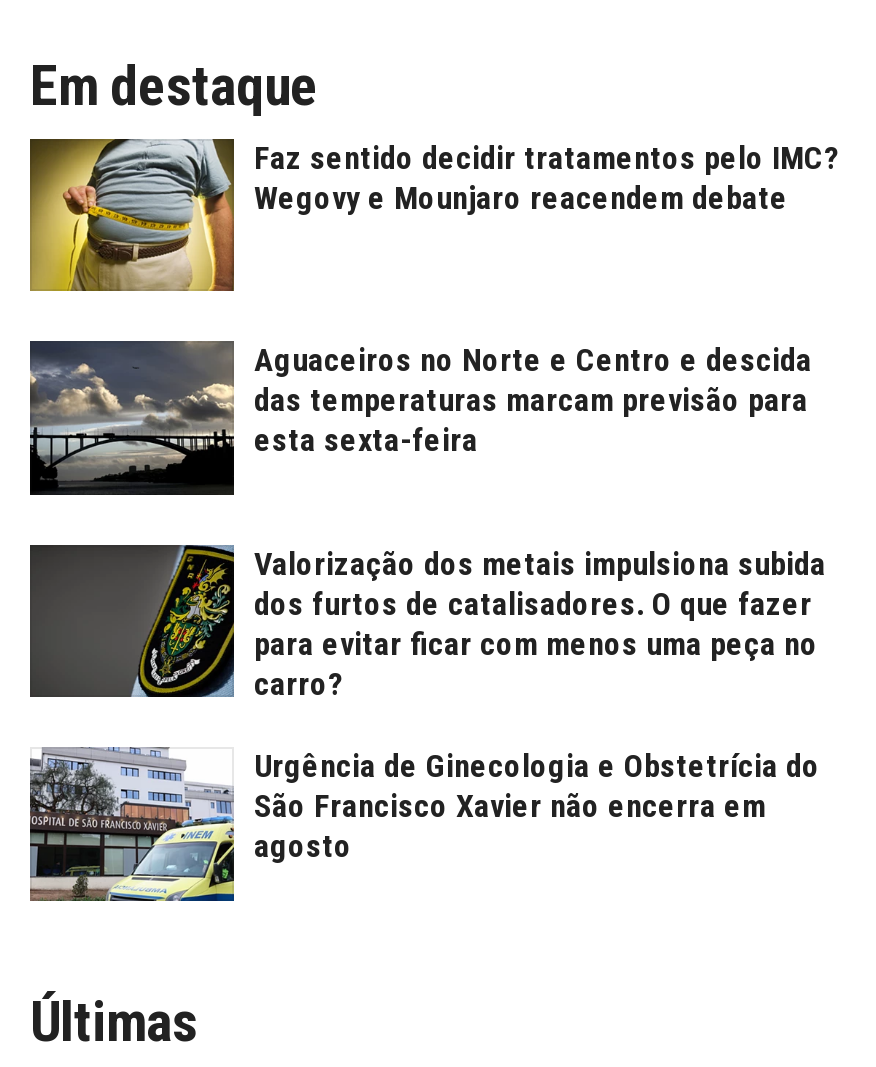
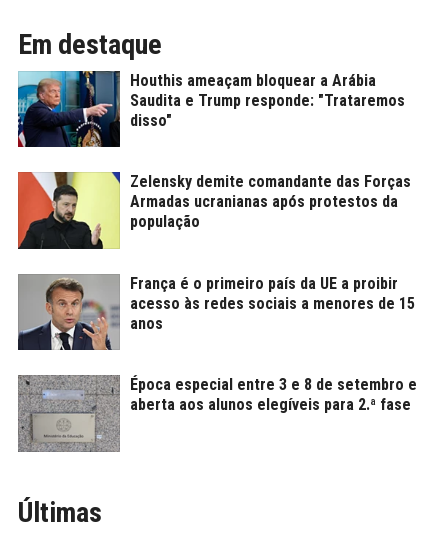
[28,137,840,293] [image] | Faz sentido decidir tratamentos pelo IMC? | Wegovy e Mounjaro reacendem debate -> [17,70,405,148] [image] | Houthis ameaçam bloquear a Arábia | Saudita e Trump responde: "Trataremos | disso"
[28,339,812,497] [image] | Aguaceiros no Norte e Centro e descida | das temperaturas marcam previsão para | esta sexta-feira -> [17,171,411,249] [image] | Zelensky demite comandante das Forças | Armadas ucranianas após protestos da | população
[30,544,826,702] [image] | Valorização dos metais impulsiona subida | dos furtos de catalisadores. O que fazer | para evitar ficar com menos uma peça no | carro? -> [18,274,415,351] [image] | França é o primeiro país da UE a proibir | acesso às redes sociais a menores de 15 | anos
[30,747,820,903] [image] | Urgência de Ginecologia e Obstetrícia do | São Francisco Xavier não encerra em | agosto -> [17,374,417,453] [image] | Época especial entre 3 e 8 de setembro e | aberta aos alunos elegíveis para 2.ª fase

